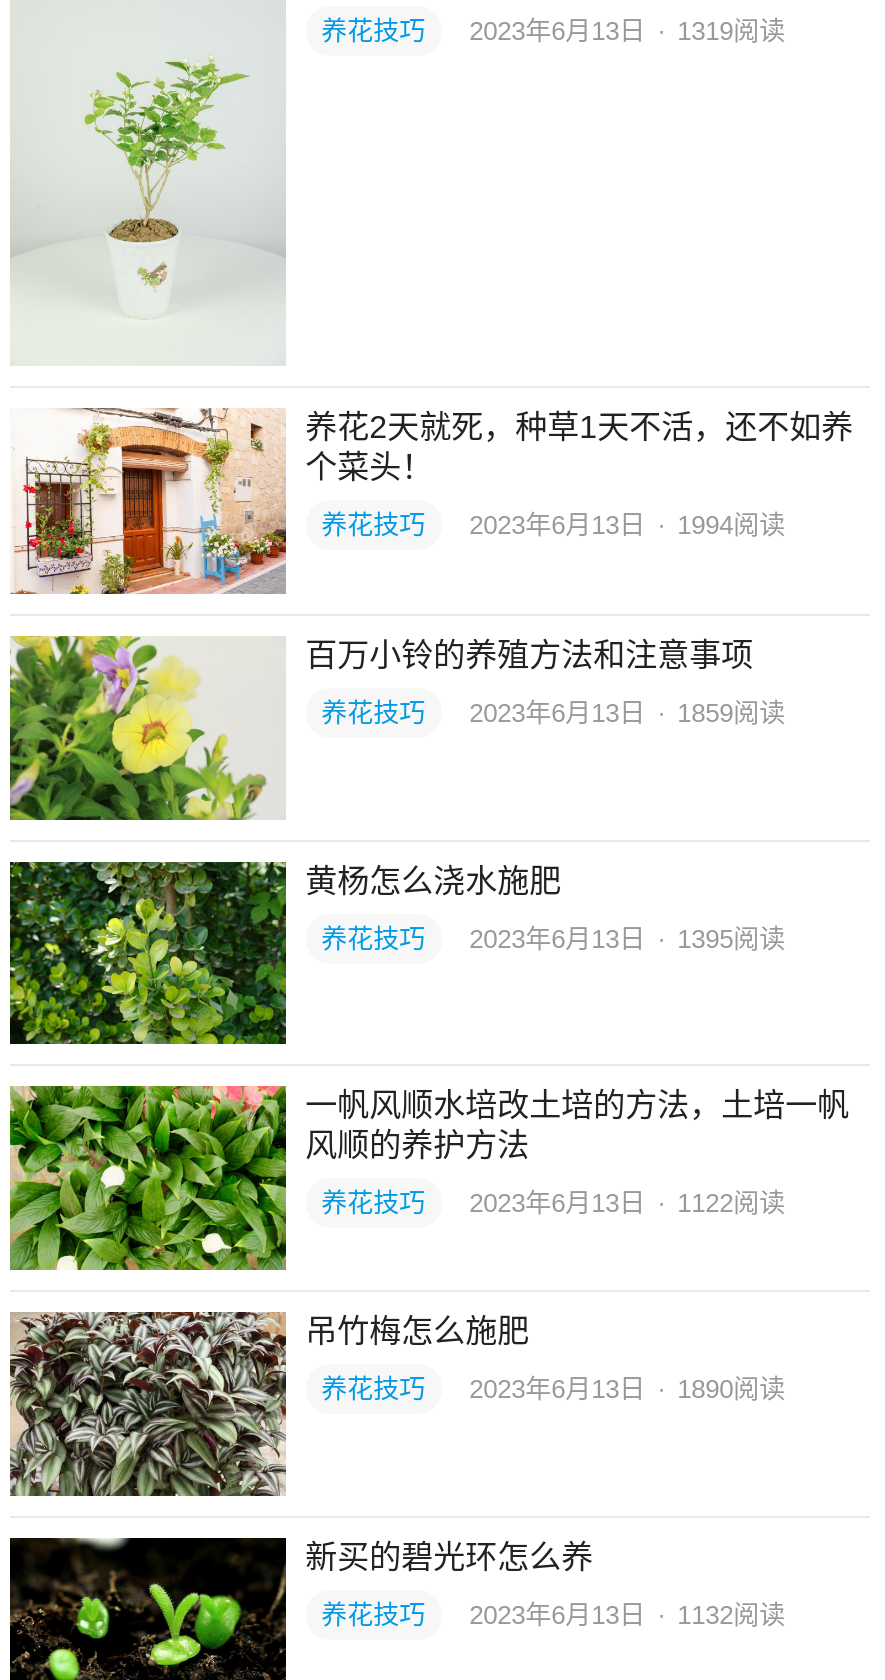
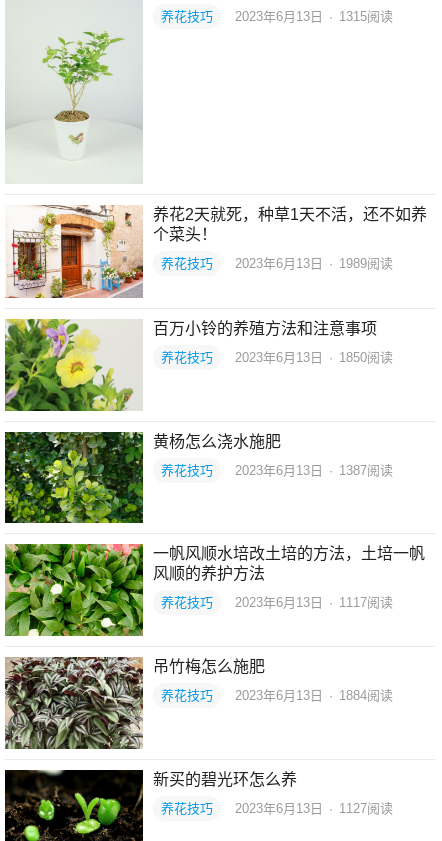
[321,15,785,45] 养花技巧 2023年6月13日 · 1319阅读 -> [161,9,393,24] 养花技巧 2023年6月13日 · 1315阅读
[321,510,785,540] 养花技巧 2023年6月13日 · 1994阅读 -> [161,256,393,271] 养花技巧 2023年6月13日 · 1989阅读
[321,698,785,728] 养花技巧 2023年6月13日 · 1859阅读 -> [161,350,393,365] 养花技巧 2023年6月13日 · 1850阅读
[321,923,785,953] 养花技巧 2023年6月13日 · 1395阅读 -> [161,463,393,478] 养花技巧 2023年6月13日 · 1387阅读
[321,1189,785,1219] 养花技巧 2023年6月13日 · 1122阅读 -> [161,595,393,610] 养花技巧 2023年6月13日 · 1117阅读
[321,1374,785,1404] 养花技巧 2023年6月13日 · 1890阅读 -> [161,688,393,703] 养花技巧 2023年6月13日 · 1884阅读
[321,1599,785,1629] 养花技巧 2023年6月13日 · 1132阅读 -> [161,801,393,816] 养花技巧 2023年6月13日 · 1127阅读

